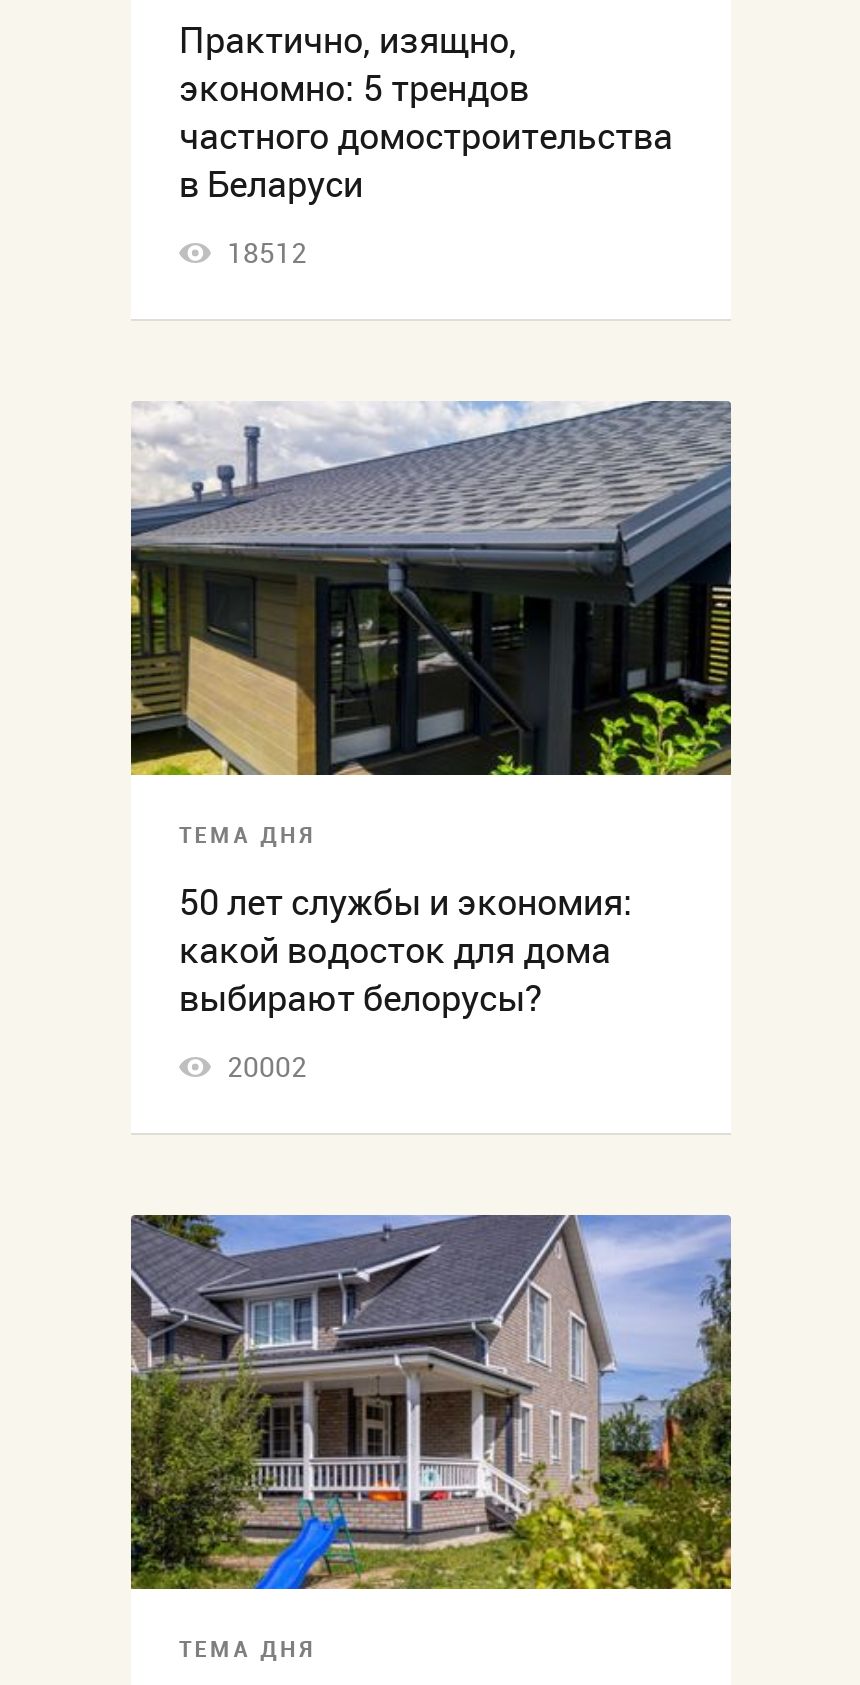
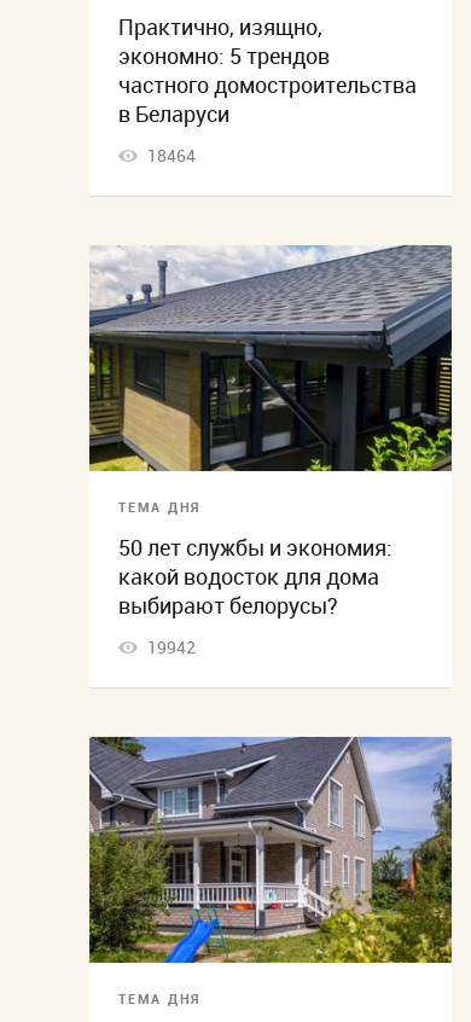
[227,237,307,269] 18512 -> [147,146,196,166] 18464
[227,1051,307,1083] 20002 -> [147,638,196,657] 19942

